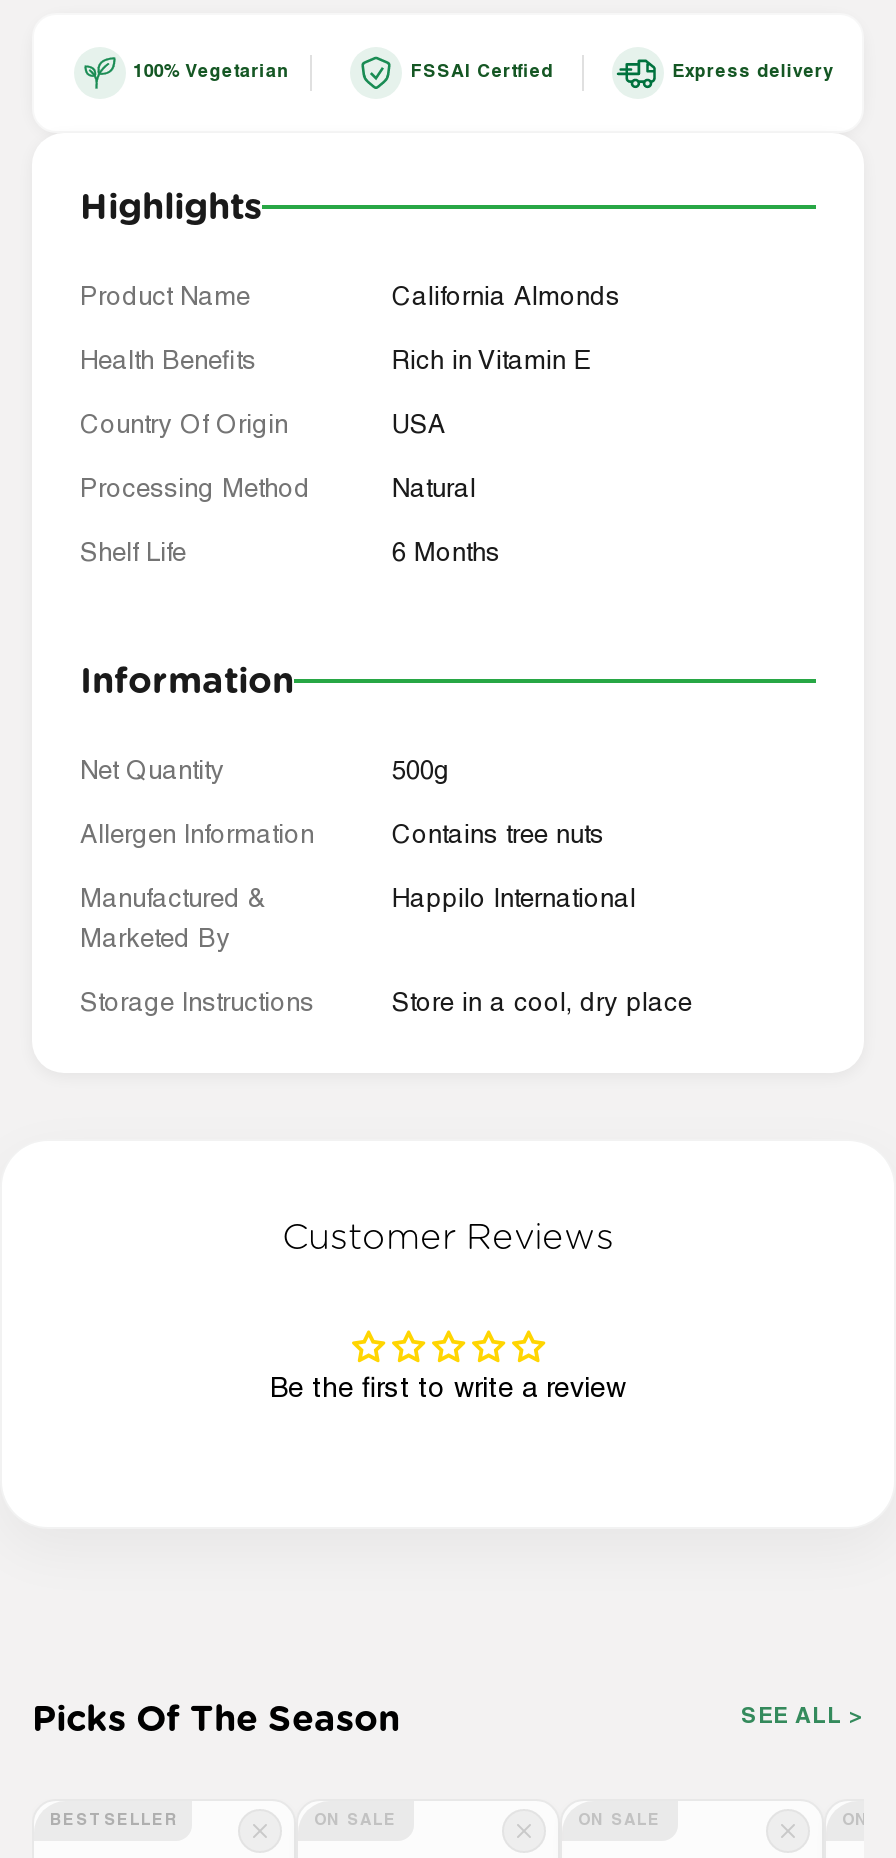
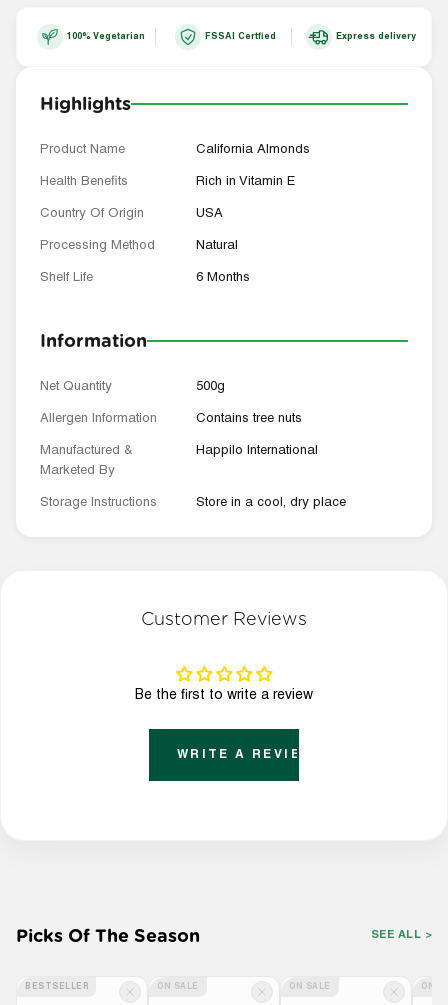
none -> [148,728,314,782] [image] | WRITE A REVIEW

